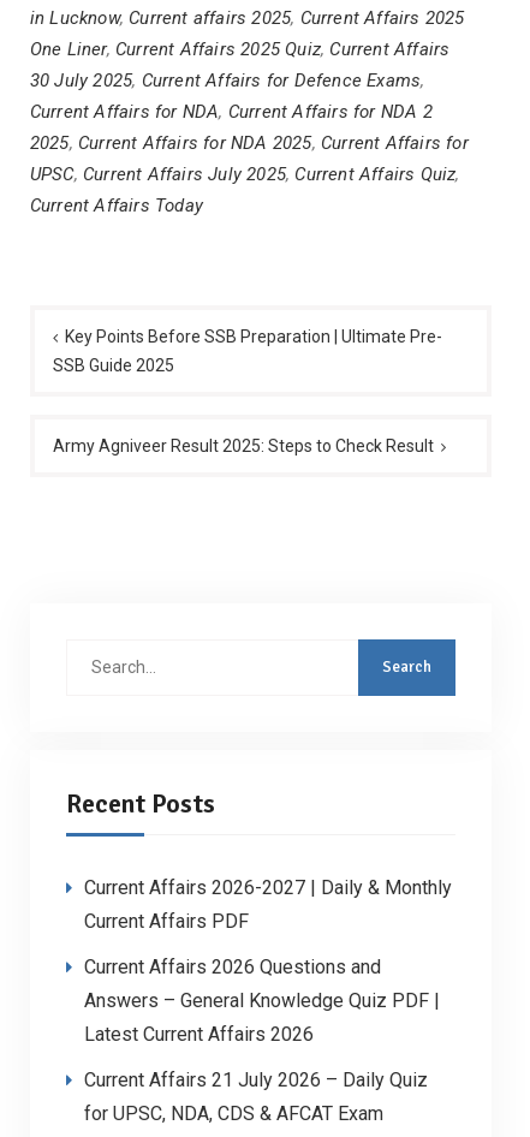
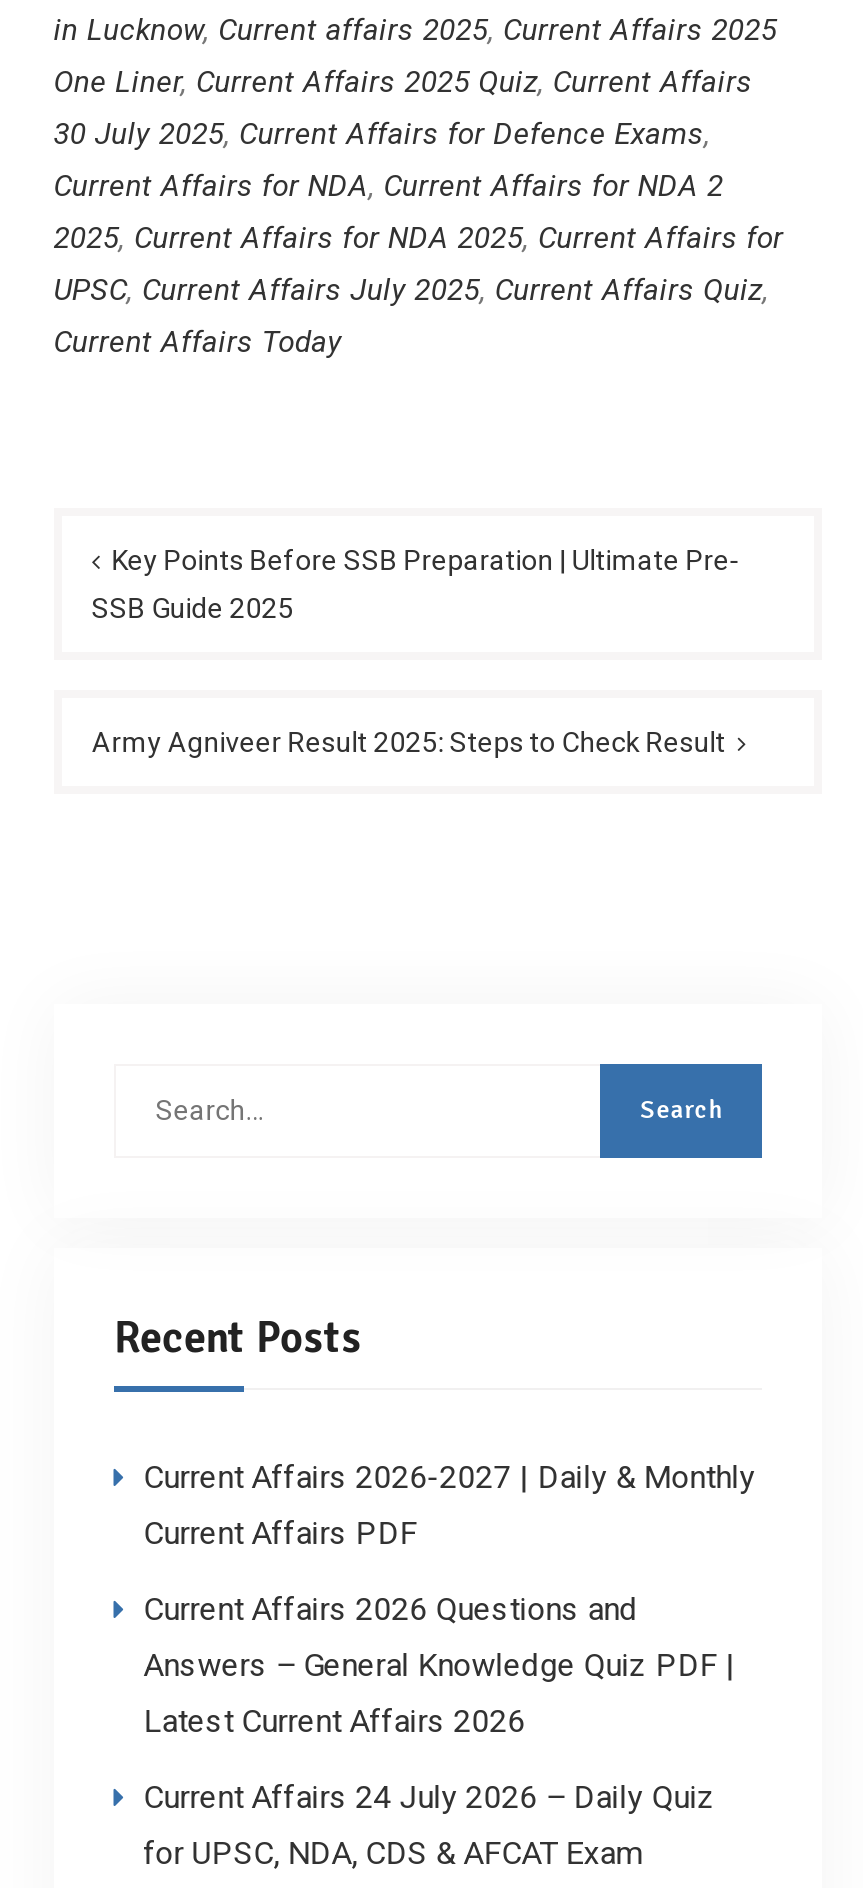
[84,1068,427,1091] Current Affairs 21 July 2026 – Daily Quiz -> [143,1778,715,1816] Current Affairs 24 July 2026 – Daily Quiz

